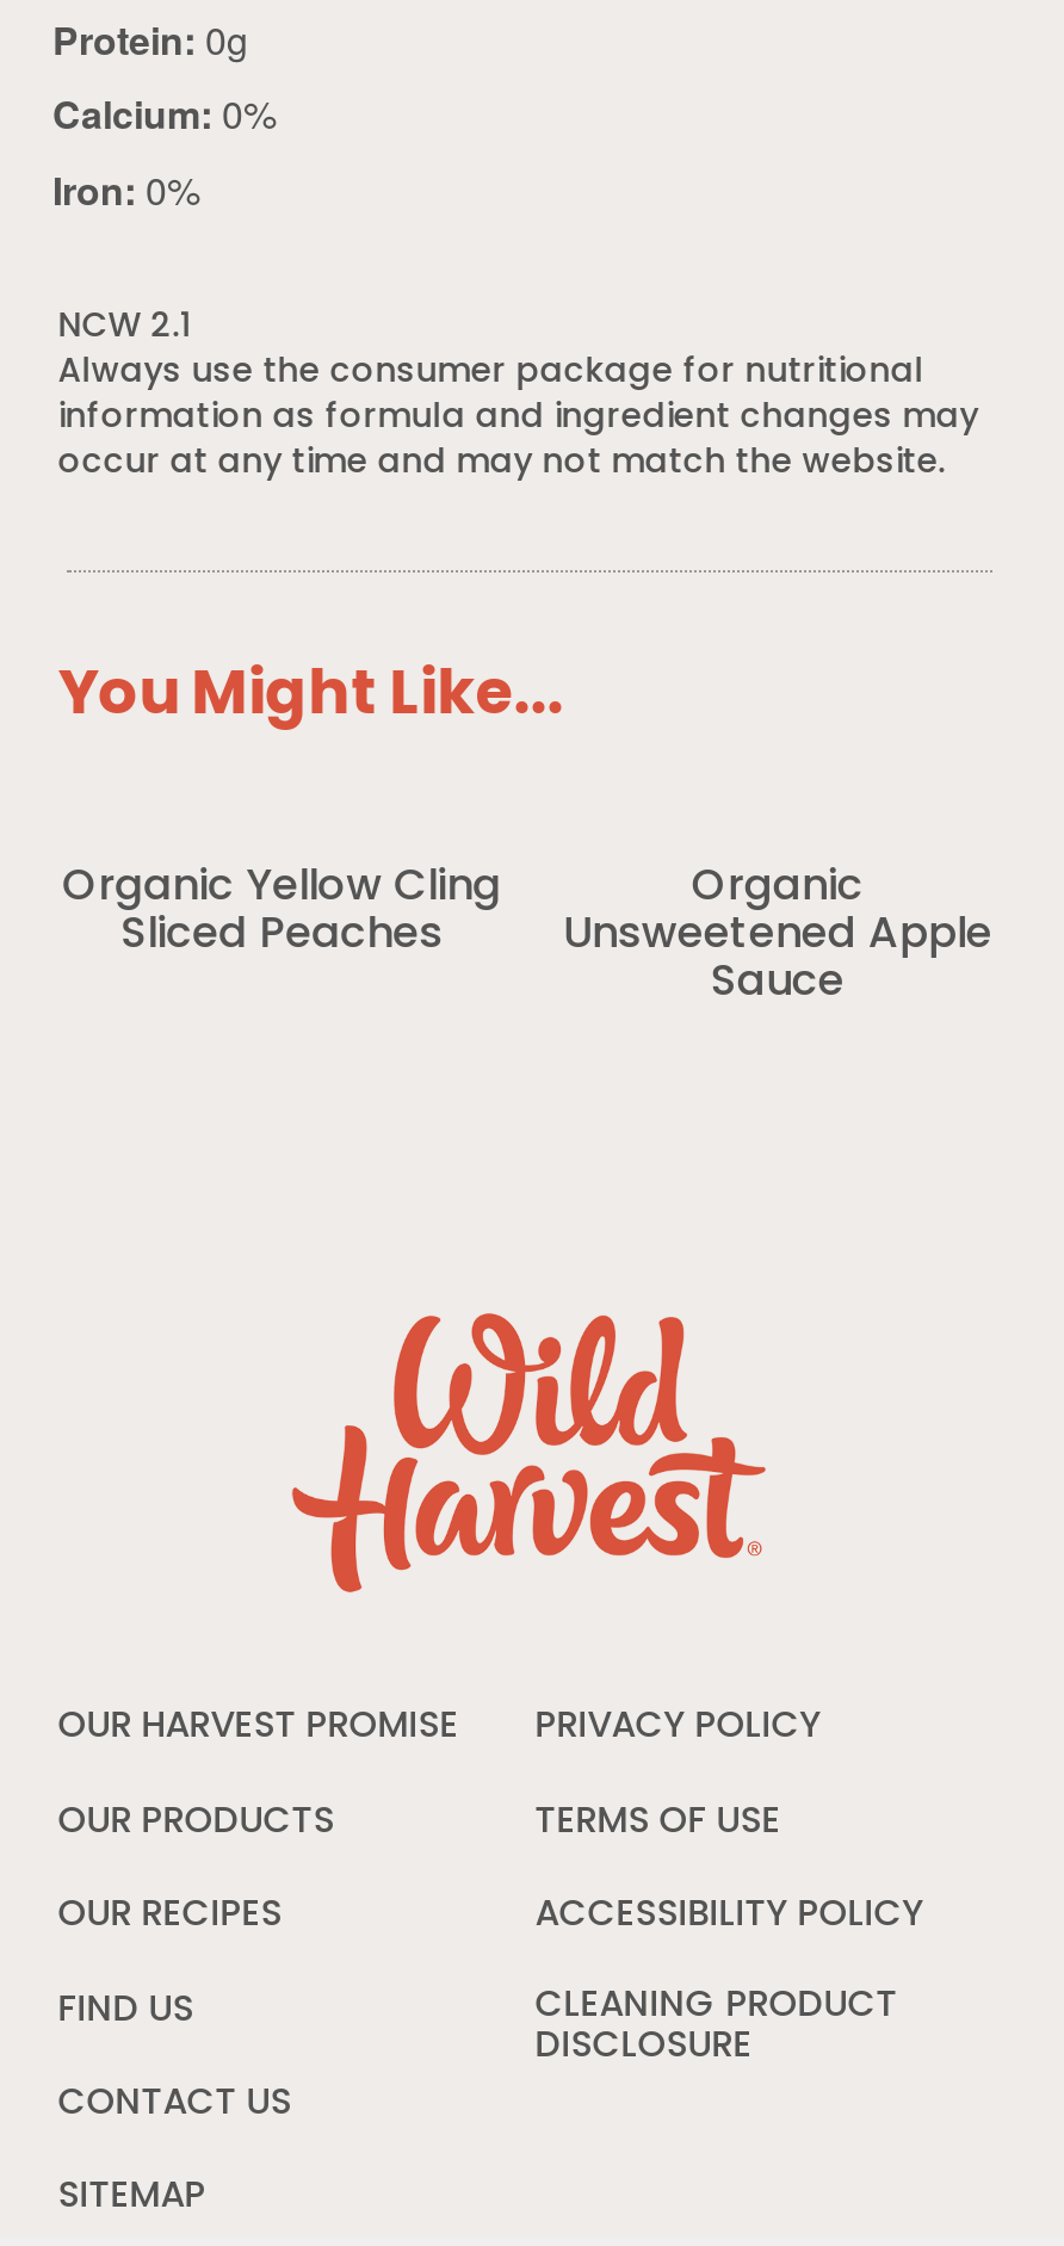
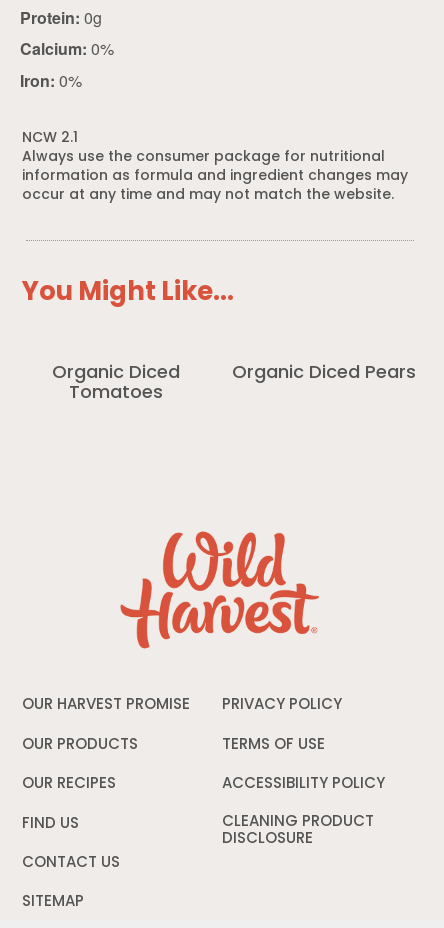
[62,865,501,959] Organic Yellow Cling | Sliced Peaches -> [52,364,180,403] Organic Diced | Tomatoes
[563,865,992,1006] Organic | Unsweetened Apple | Sauce -> [232,364,416,383] Organic Diced Pears

